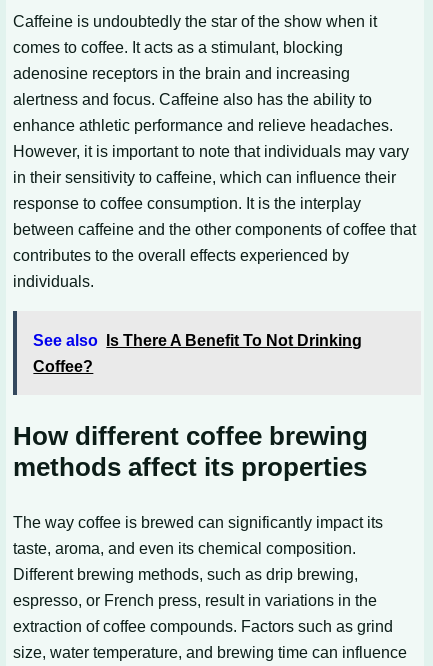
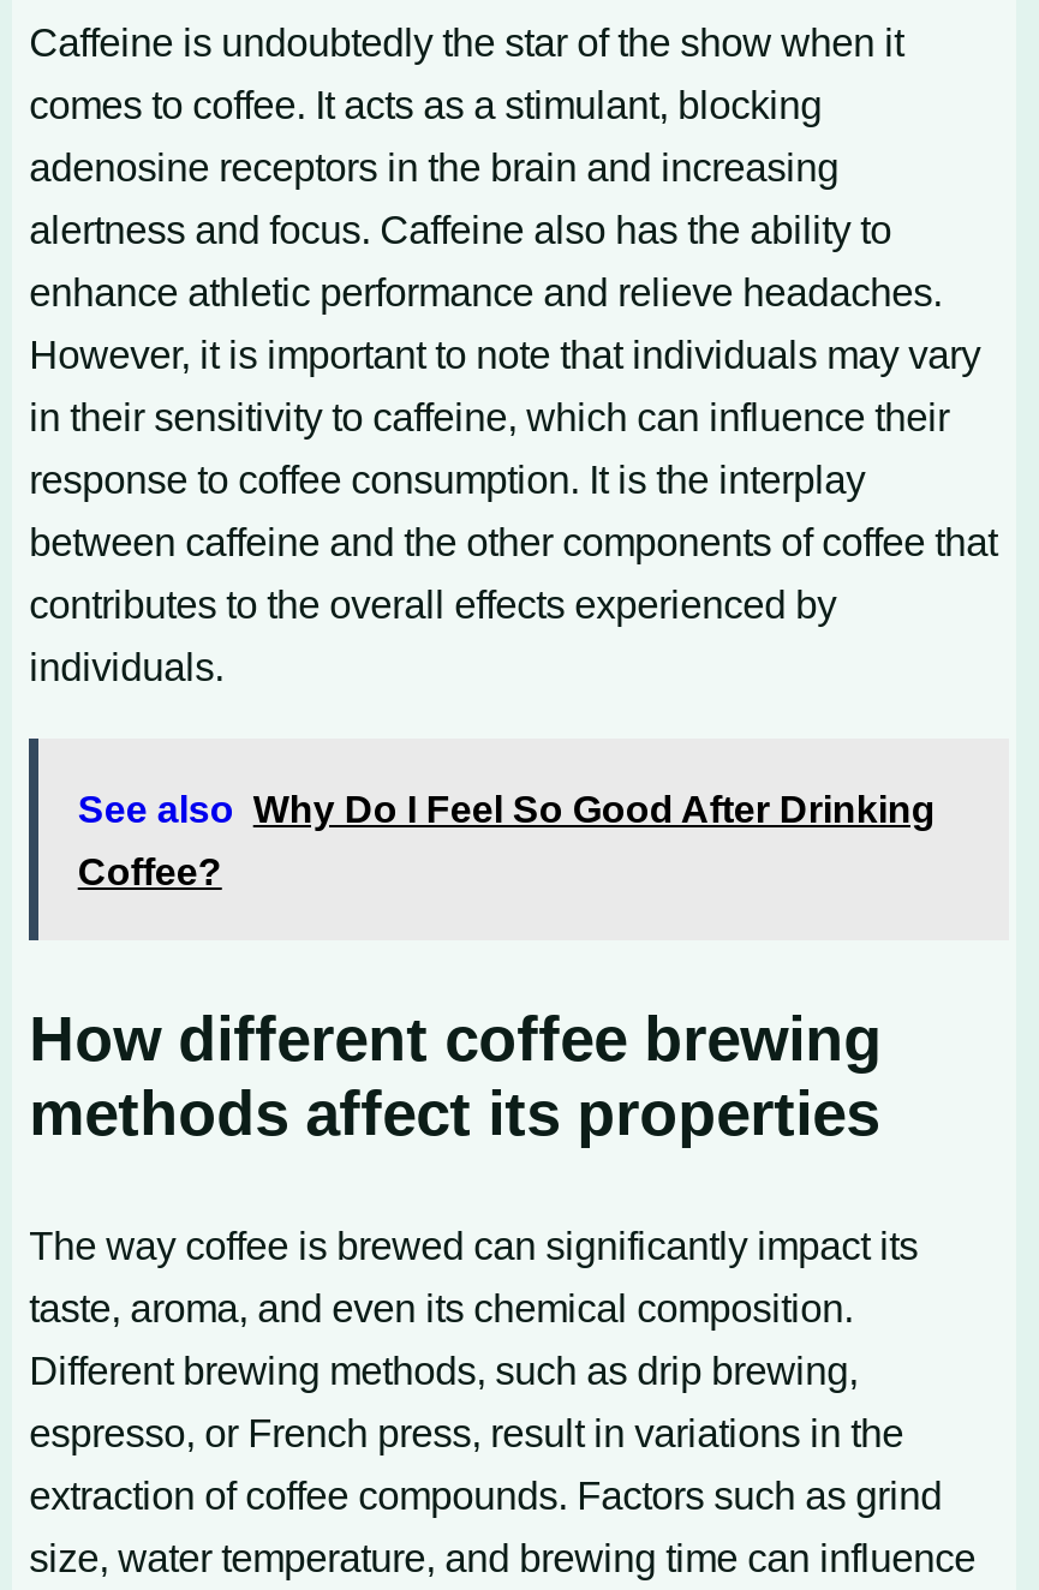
[33,332,362,349] See also Is There A Benefit To Not Drinking -> [78,789,935,829] See also Why Do I Feel So Good After Drinking

